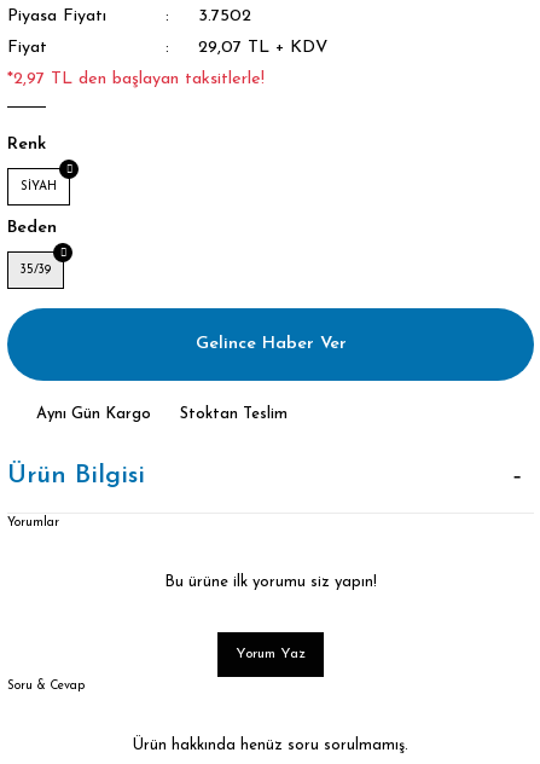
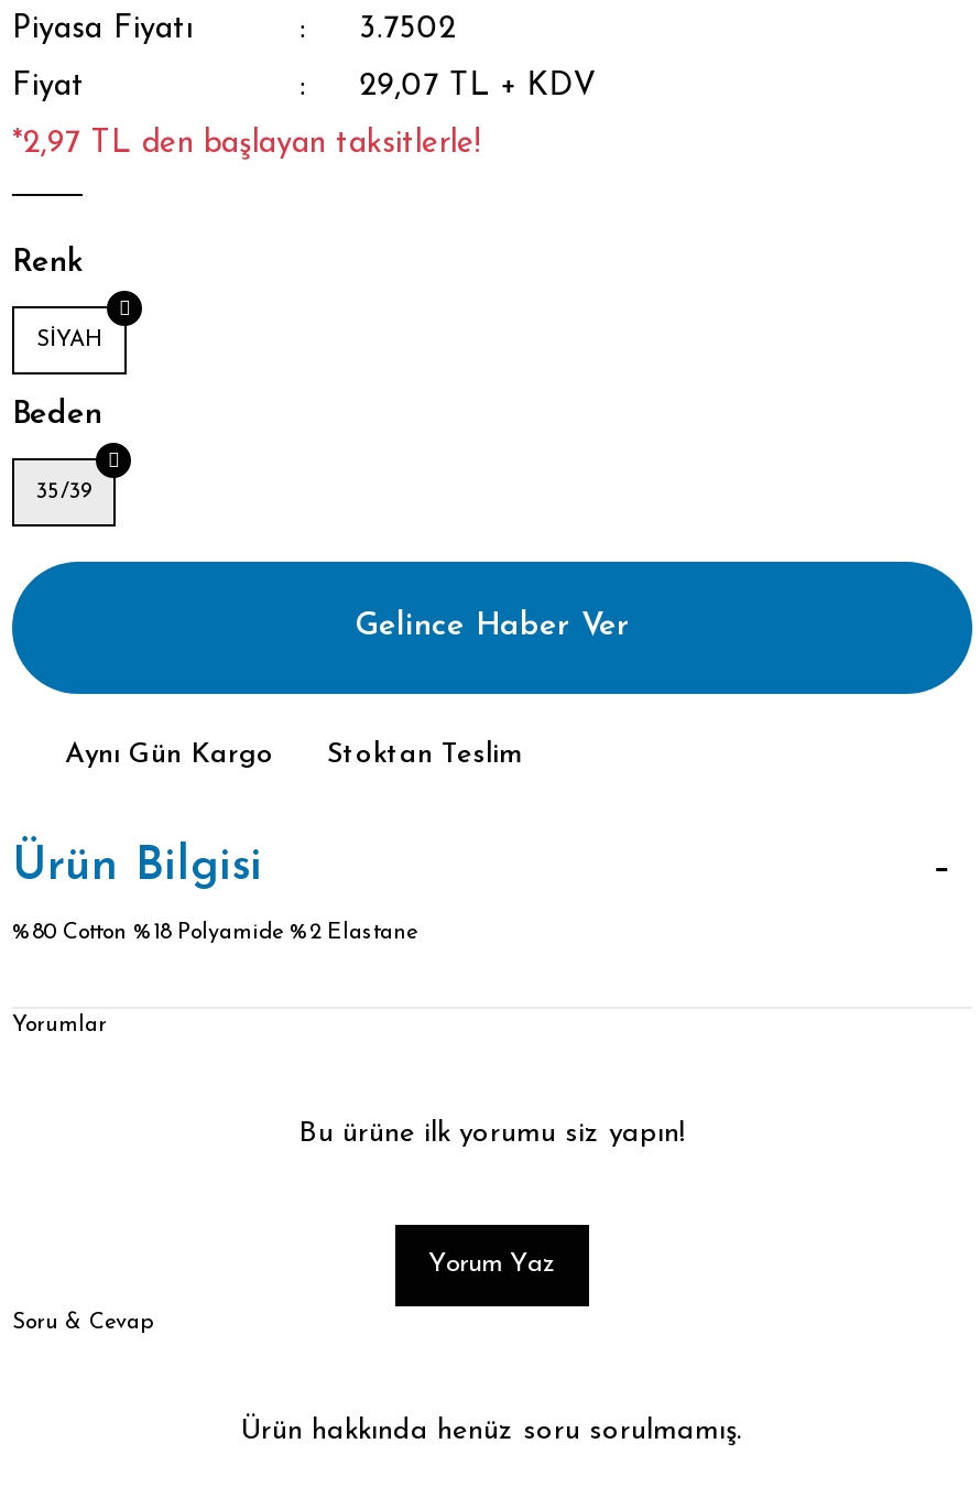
none -> [12,921,417,945] %80 Cotton %18 Polyamide %2 Elastane

